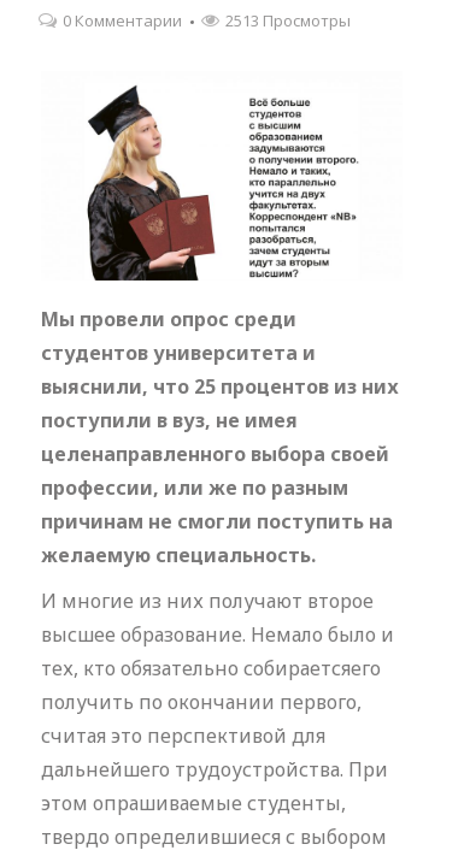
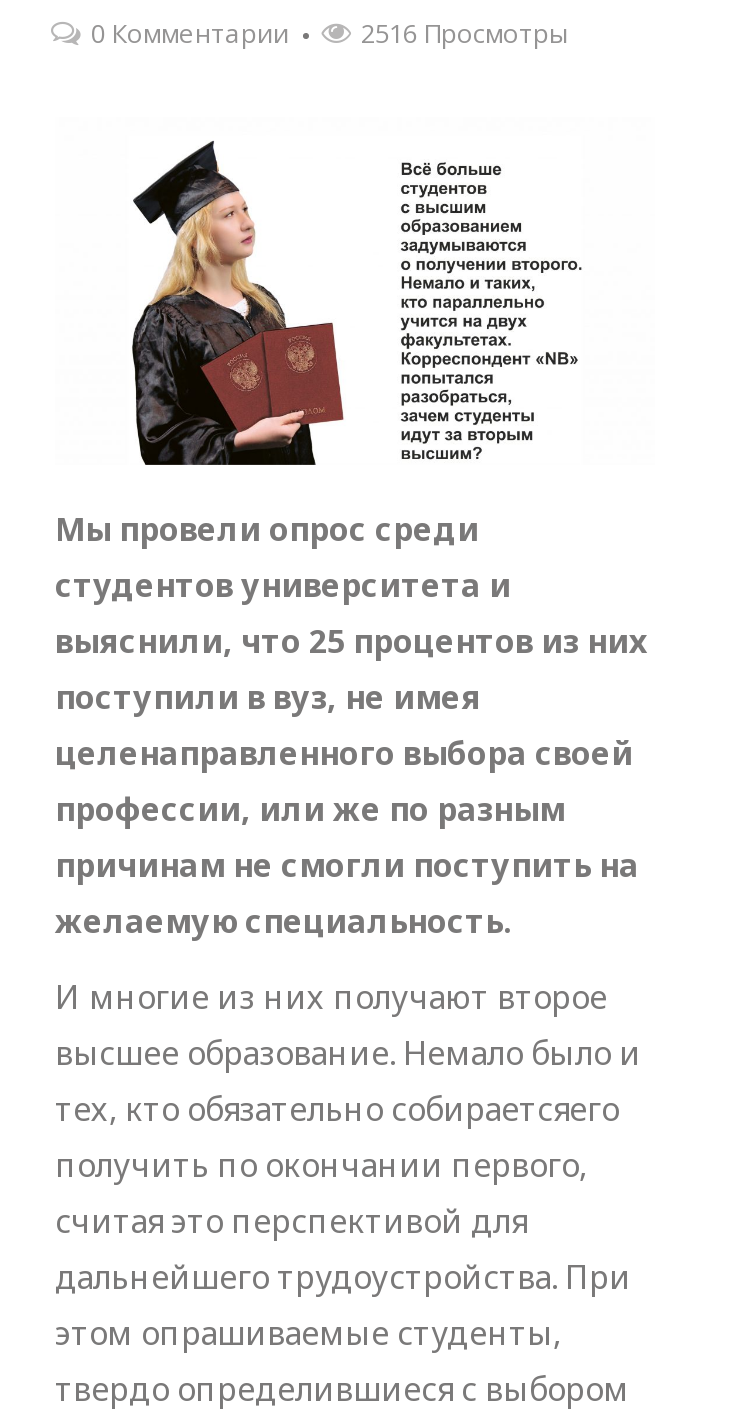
[63,10,351,31] 0 Комментарии 2513 Просмотры -> [91,15,569,51] 0 Комментарии 2516 Просмотры

